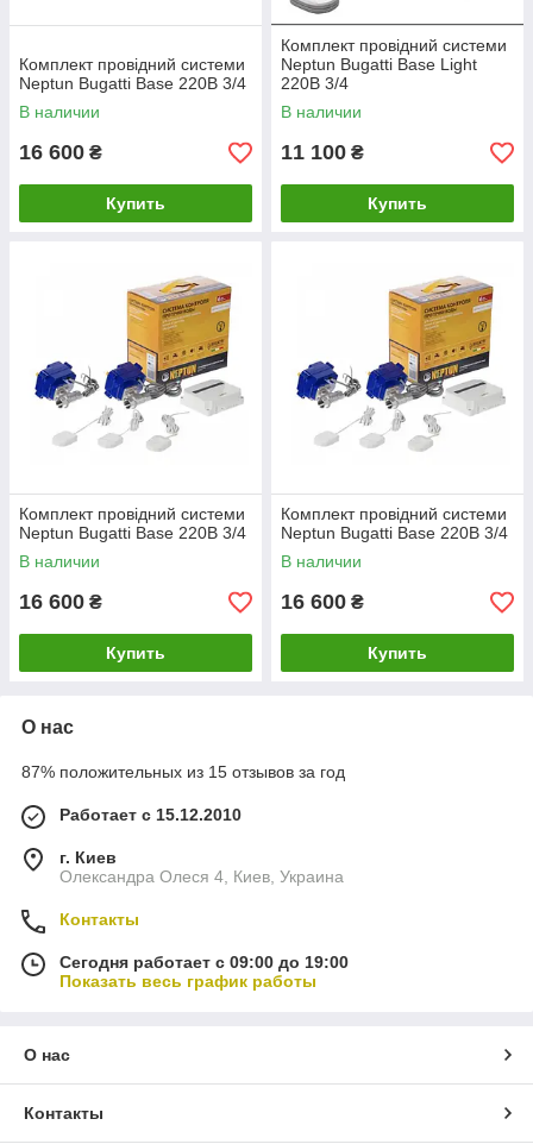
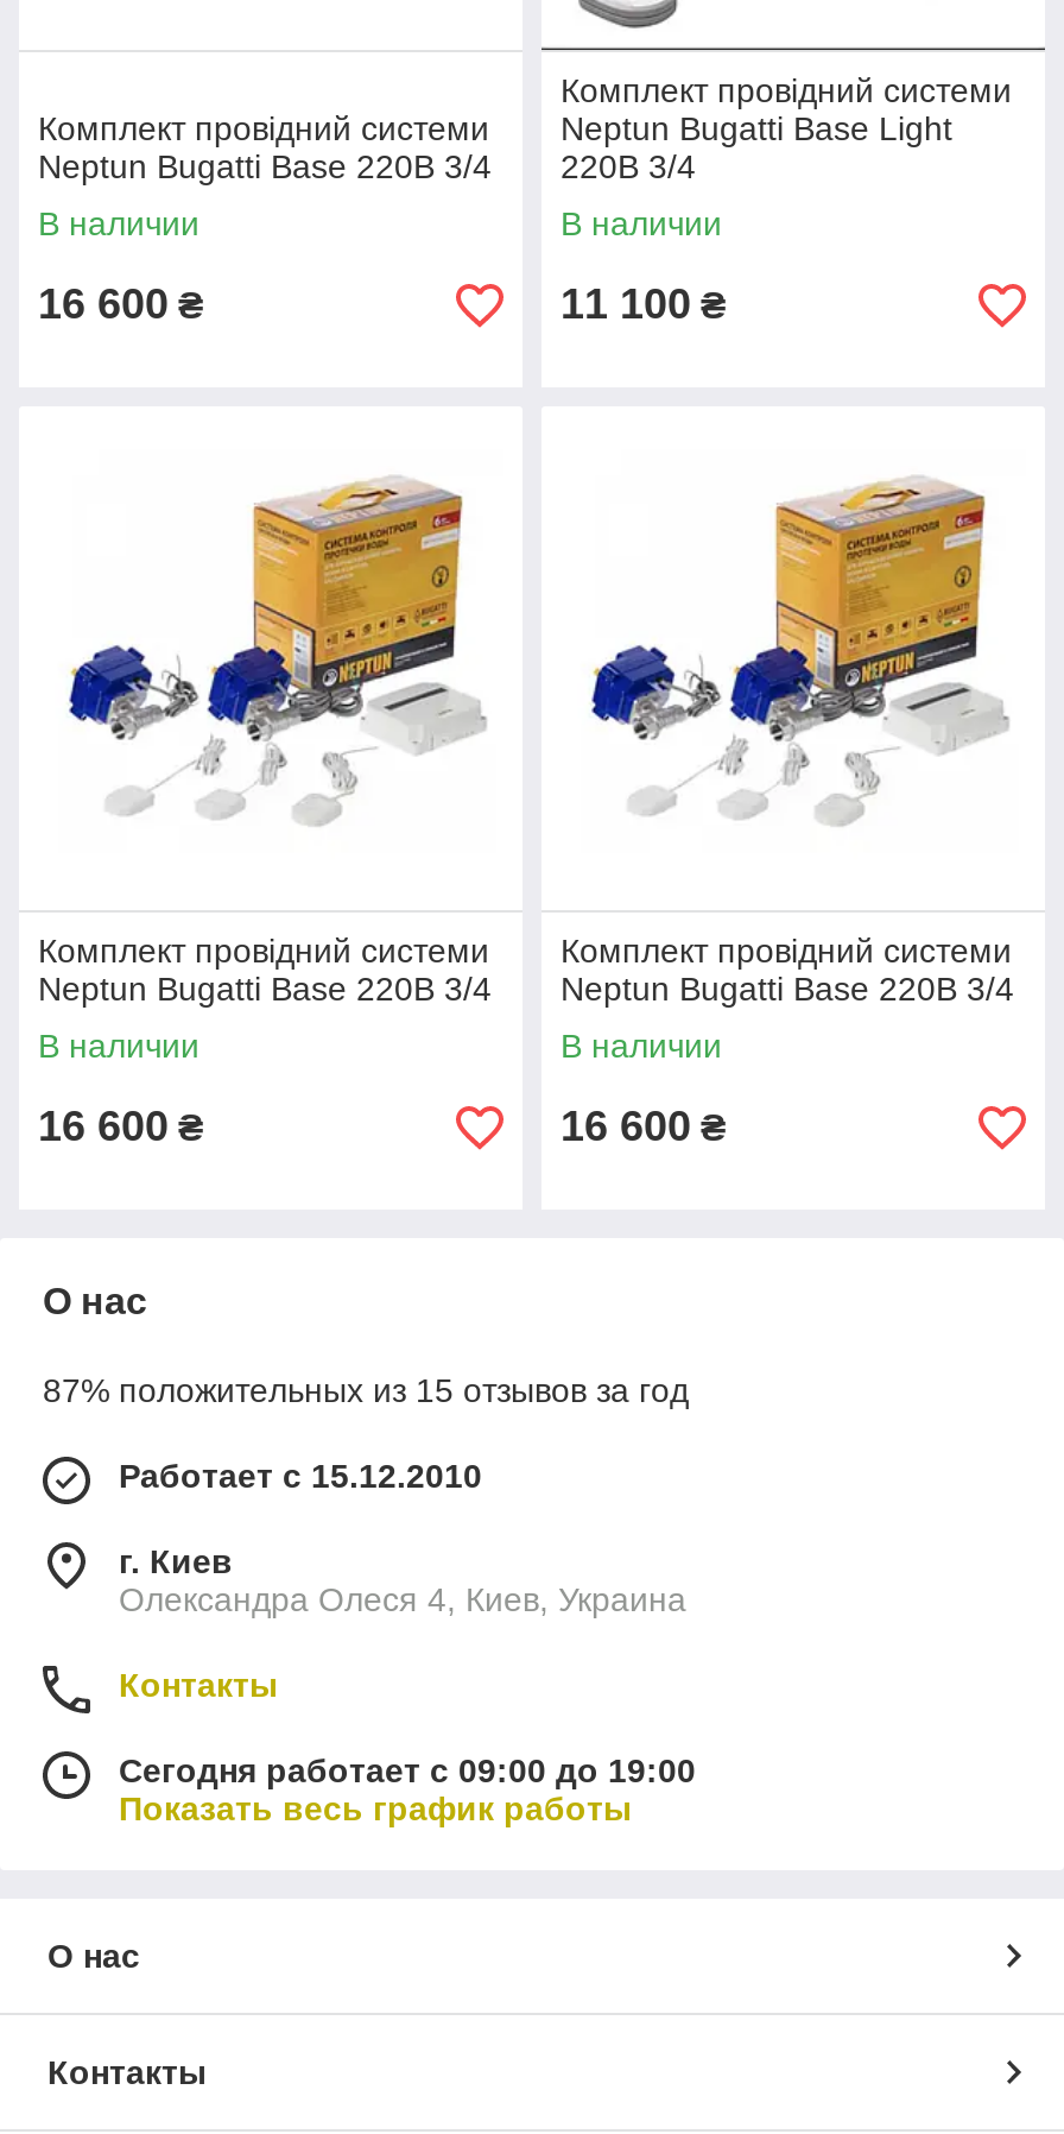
[106,194,165,213] Купить -> none
[368,194,427,213] Купить -> none
[106,644,165,663] Купить -> none
[368,644,427,663] Купить -> none

